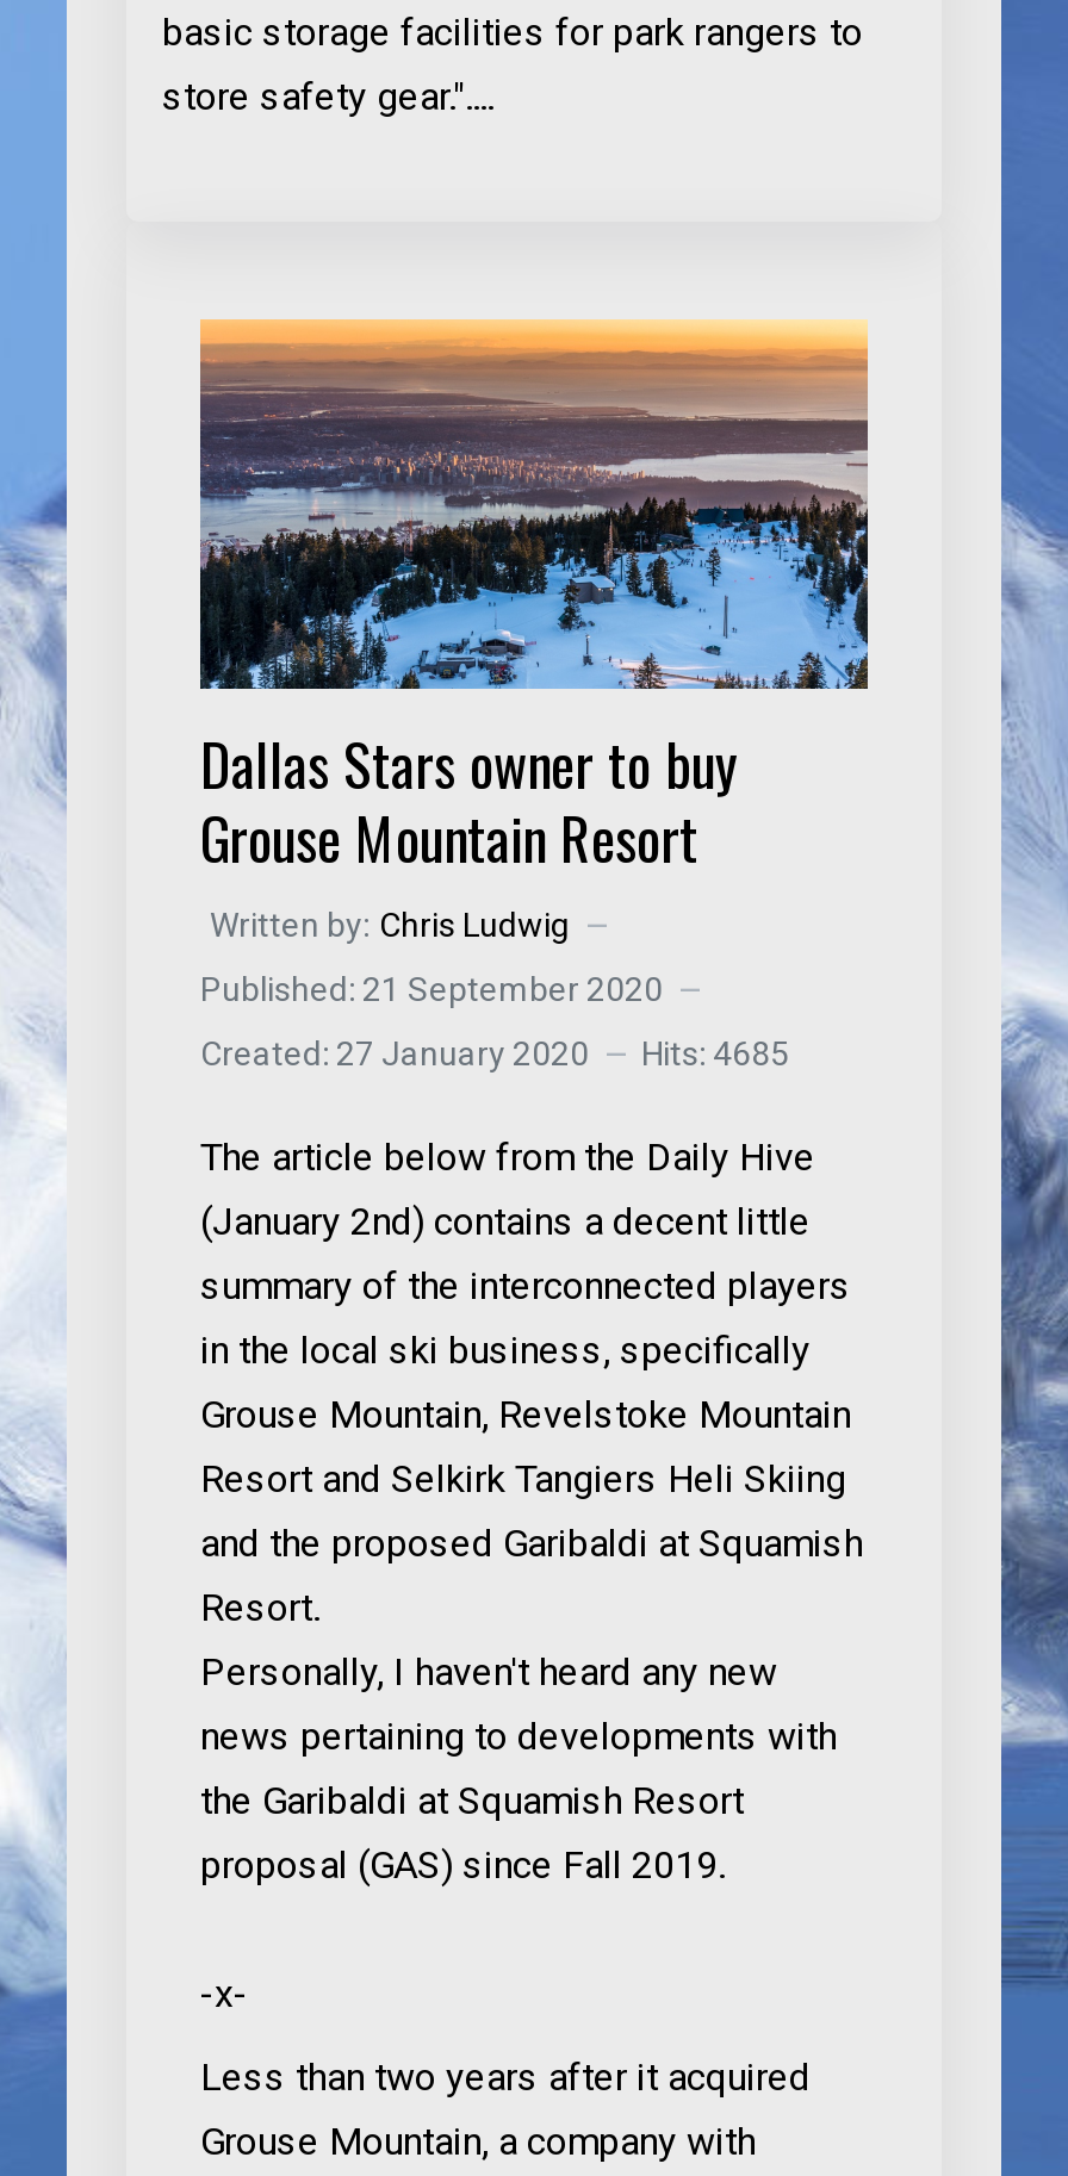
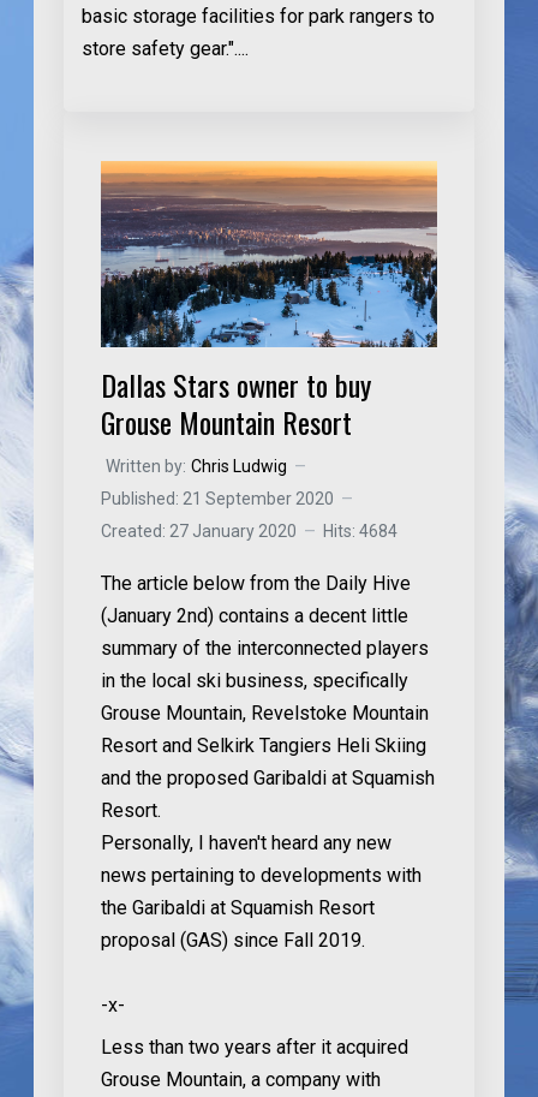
[200,1035,789,1073] Created: 27 January 2020 Hits: 4685 -> [101,522,397,541] Created: 27 January 2020 Hits: 4684

